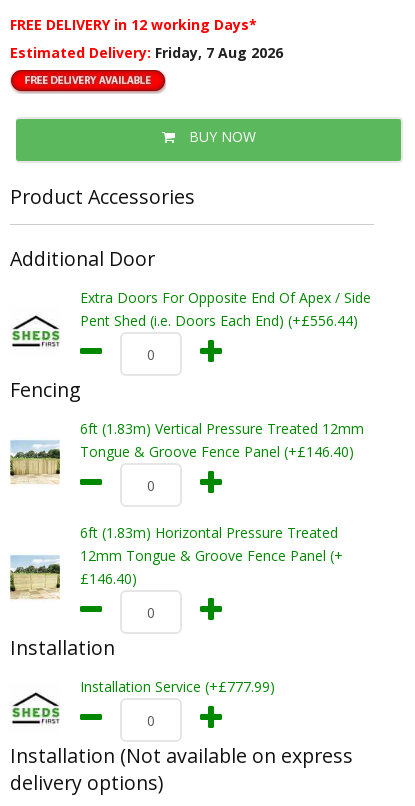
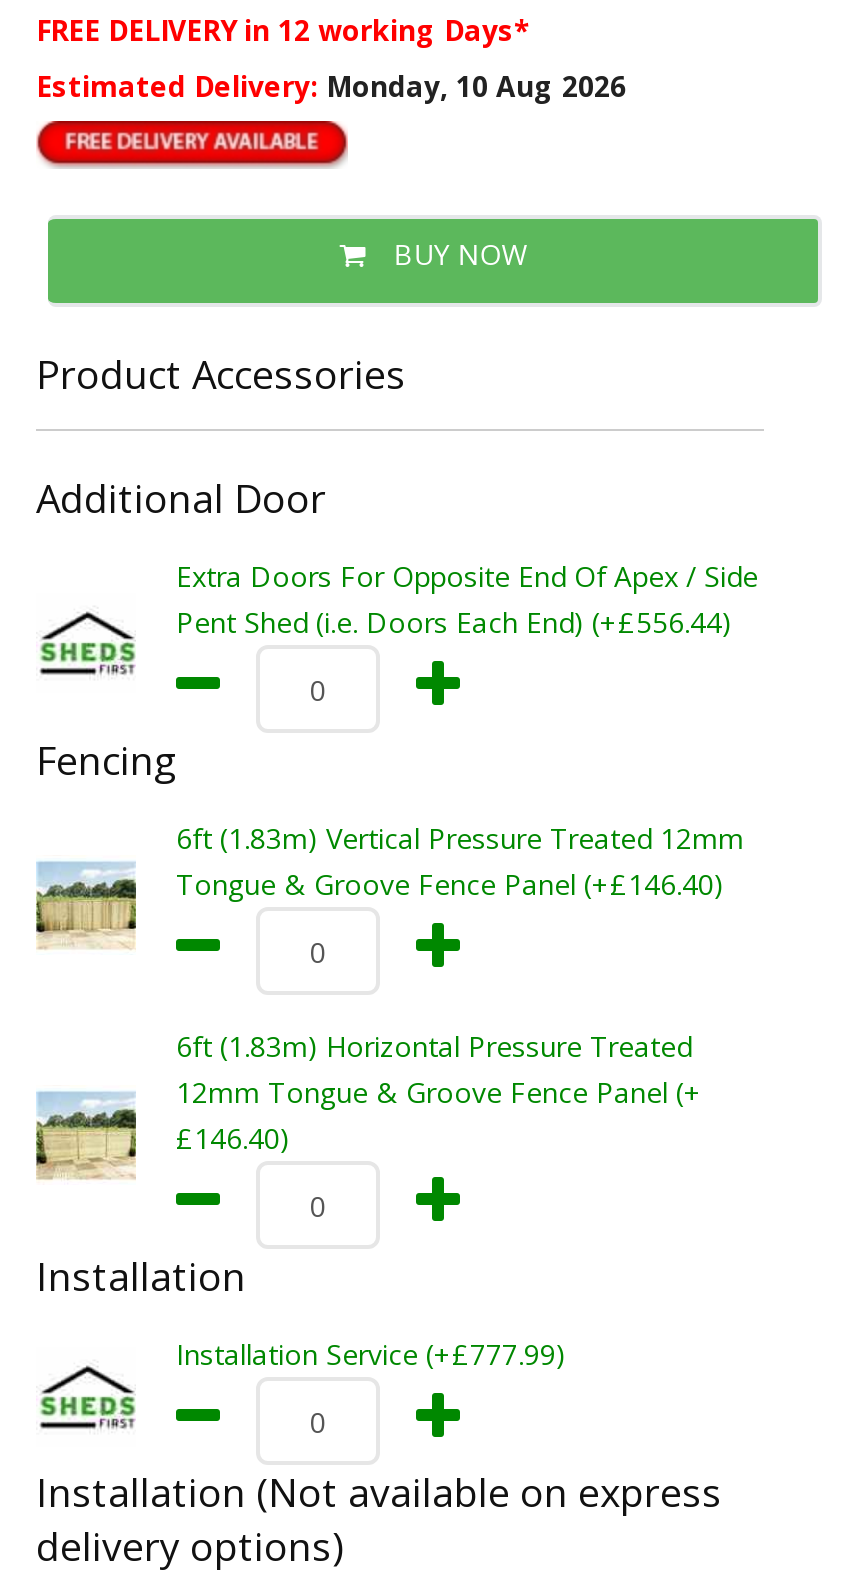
[10,43,283,62] Estimated Delivery: Friday, 7 Aug 2026 -> [36,67,626,105] Estimated Delivery: Monday, 10 Aug 2026

